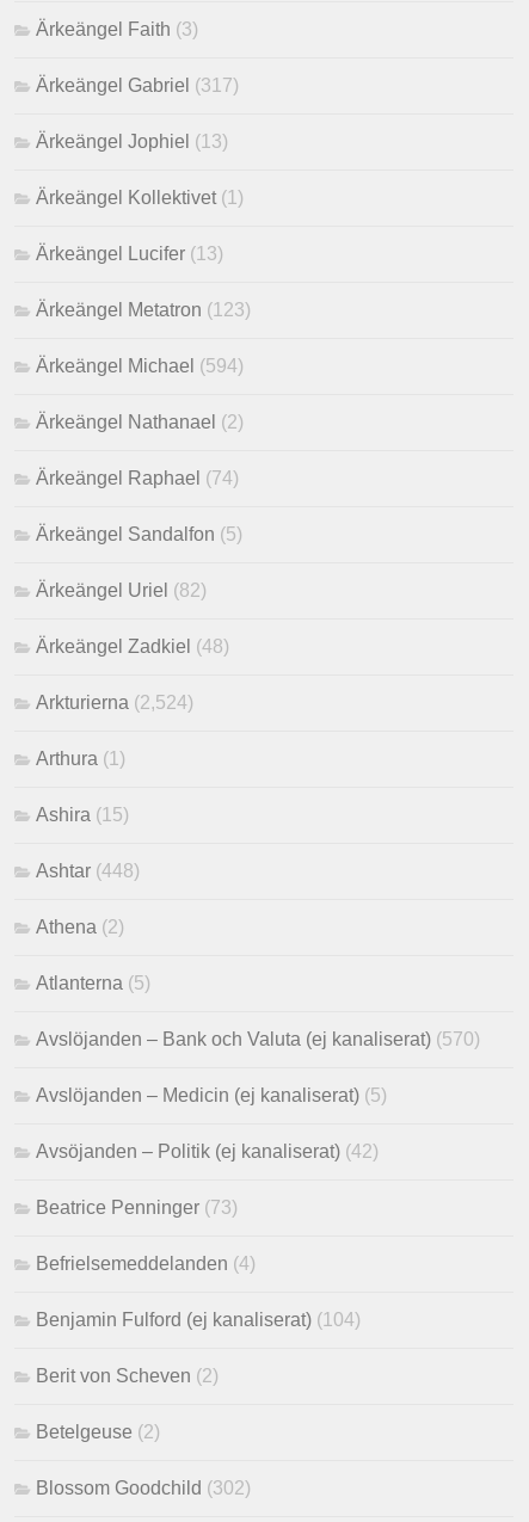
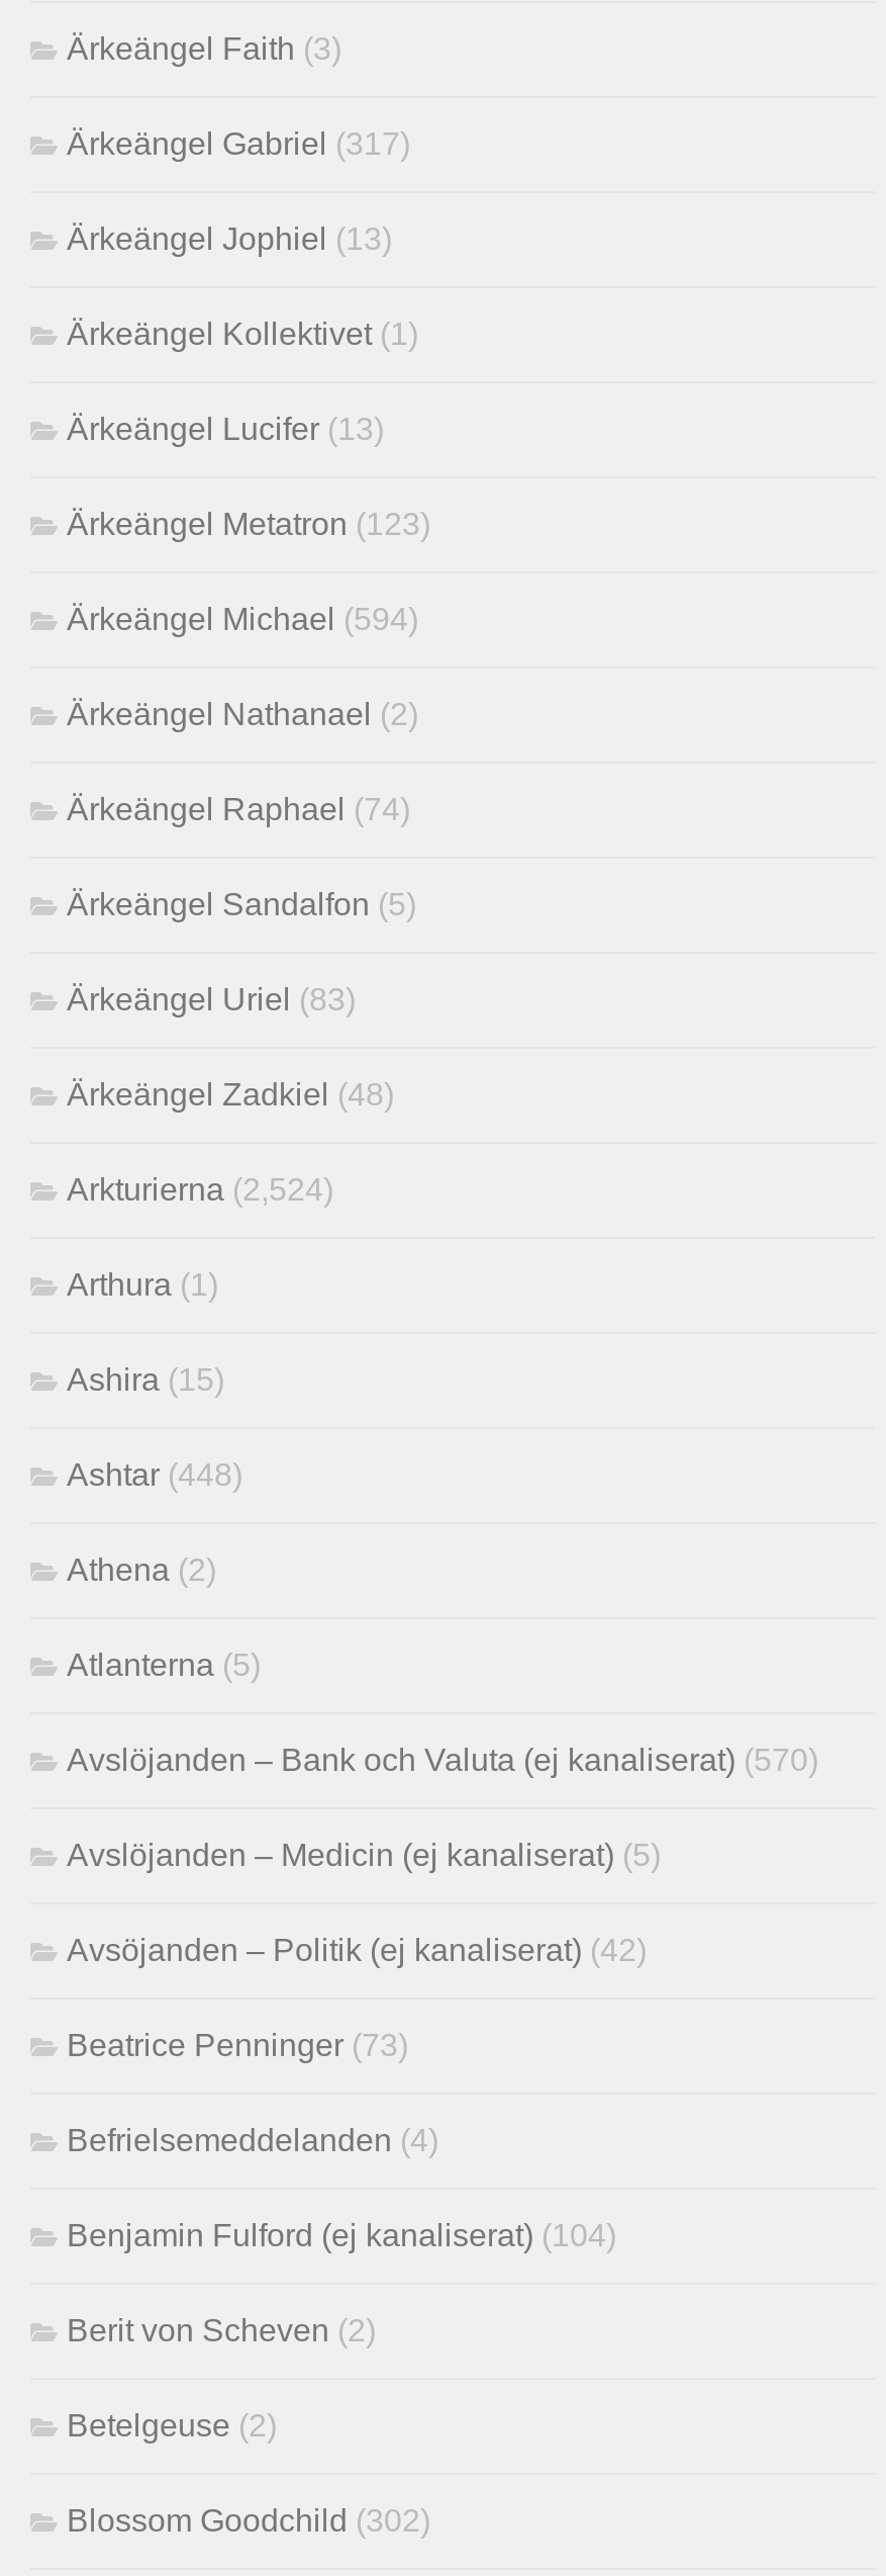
[36,580,207,600] Ärkeängel Uriel (82) -> [67,982,356,1016] Ärkeängel Uriel (83)

